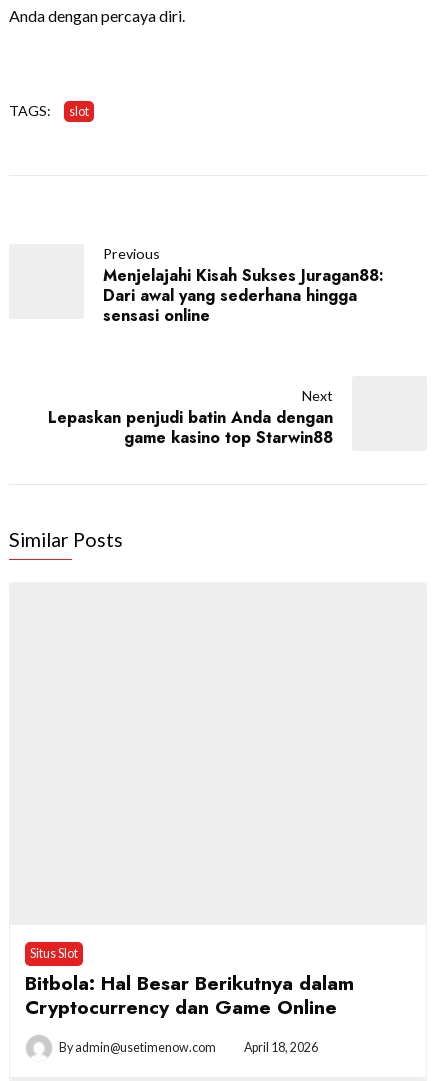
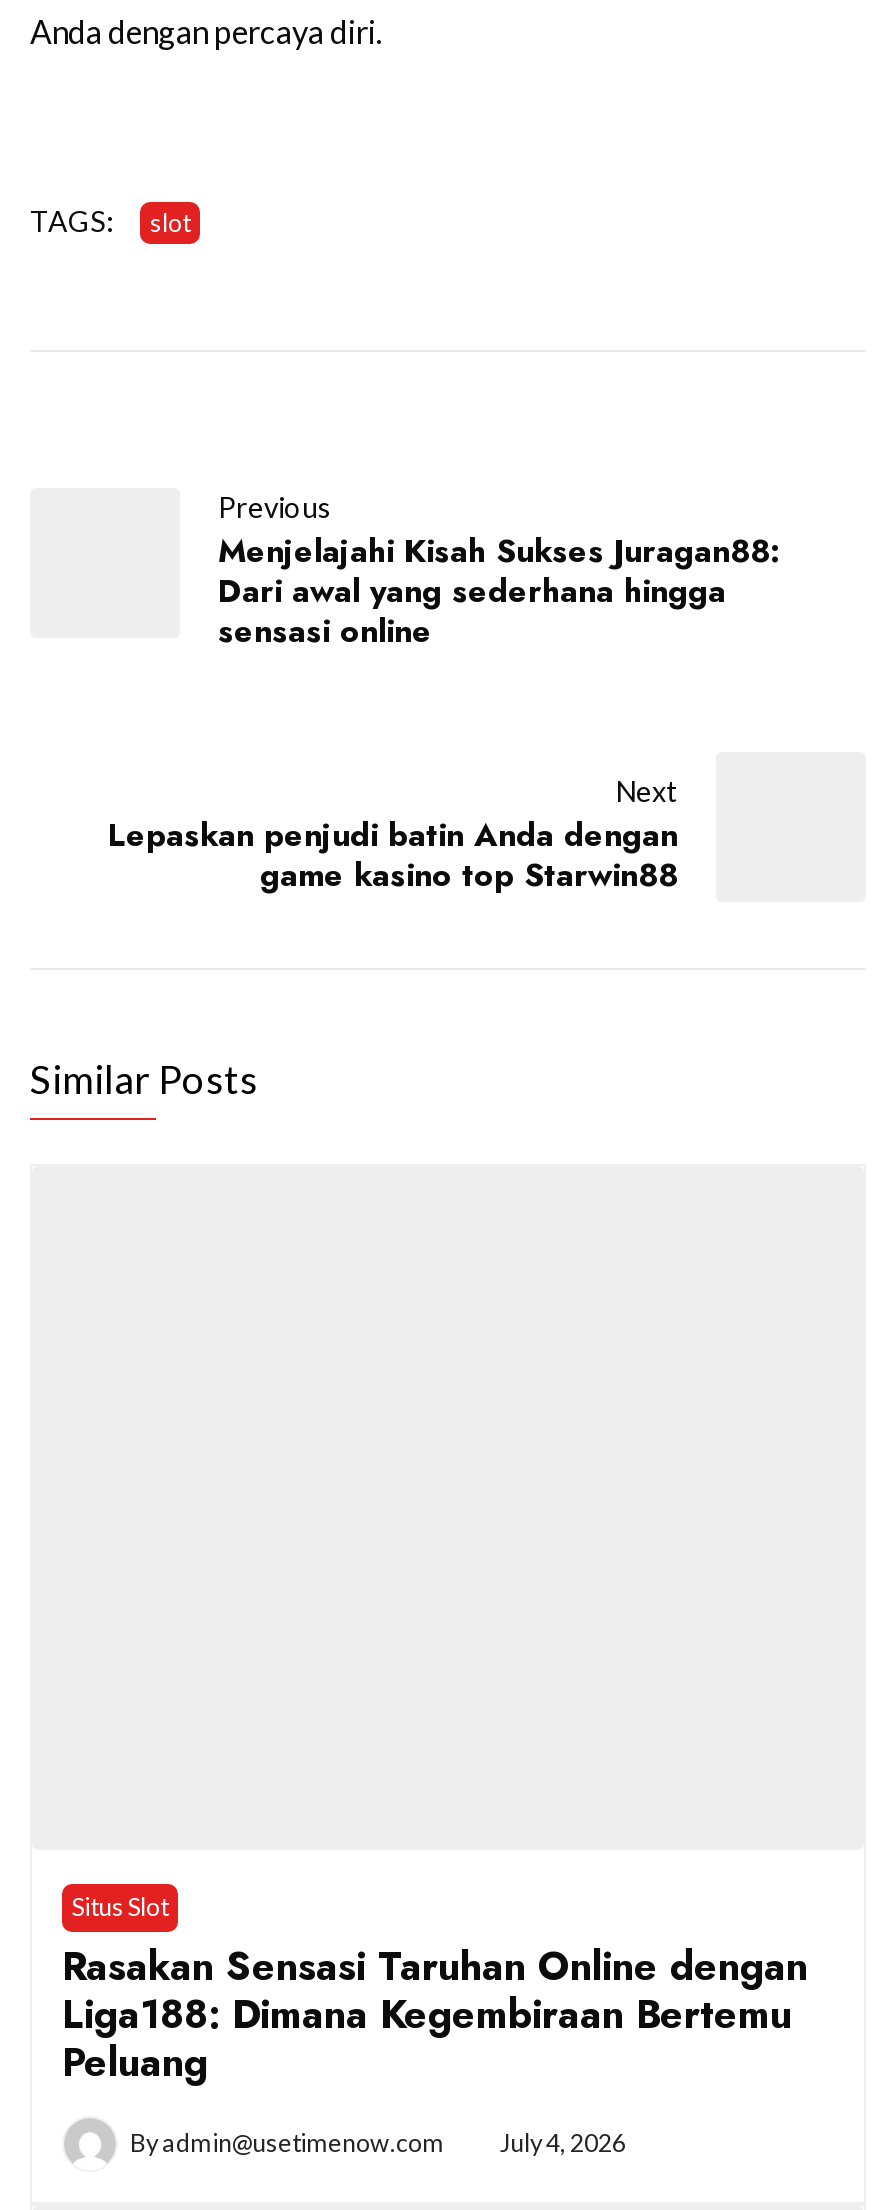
[25,969,354,1021] Bitbola: Hal Besar Berikutnya dalam | Cryptocurrency dan Game Online -> [62,1937,808,2089] Rasakan Sensasi Taruhan Online dengan | Liga188: Dimana Kegembiraan Bertemu | Peluang
[59,1040,318,1055] Byadmin@usetimenow.com April 18, 2026 -> [130,2127,626,2157] Byadmin@usetimenow.com July 4, 2026

